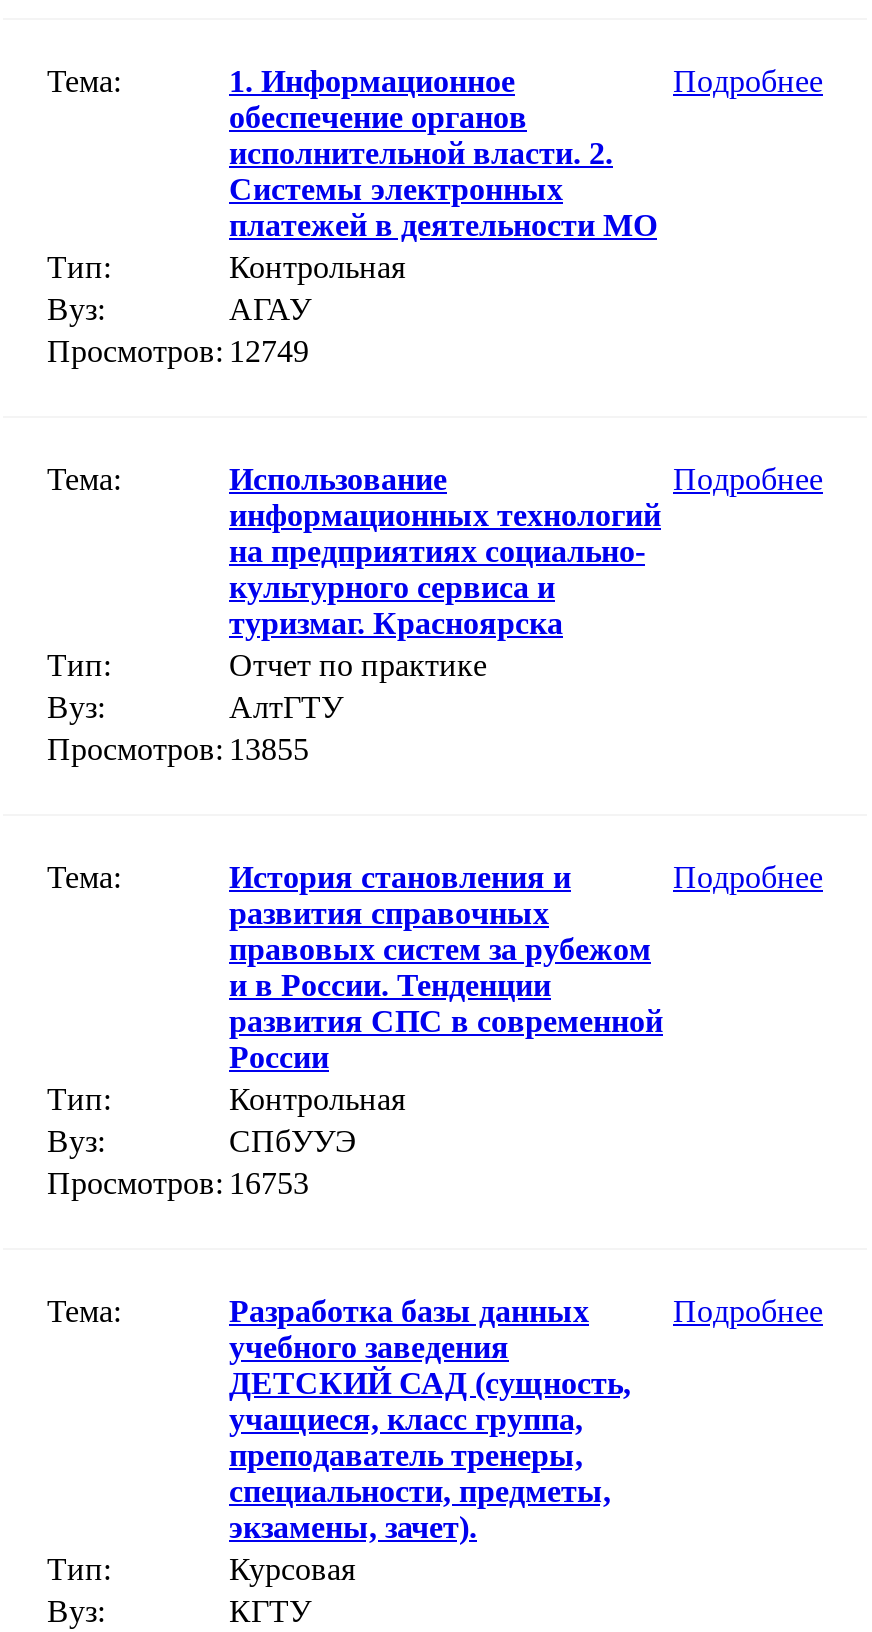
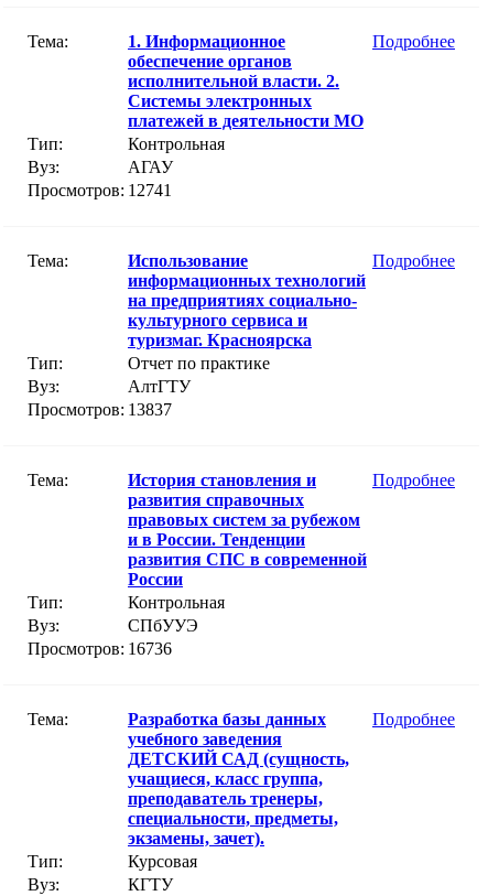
[47,334,309,368] Просмотров: 12749 -> [28,181,172,199] Просмотров: 12741
[47,732,309,766] Просмотров: 13855 -> [28,400,172,419] Просмотров: 13837
[47,1166,309,1200] Просмотров: 16753 -> [28,639,172,658] Просмотров: 16736

